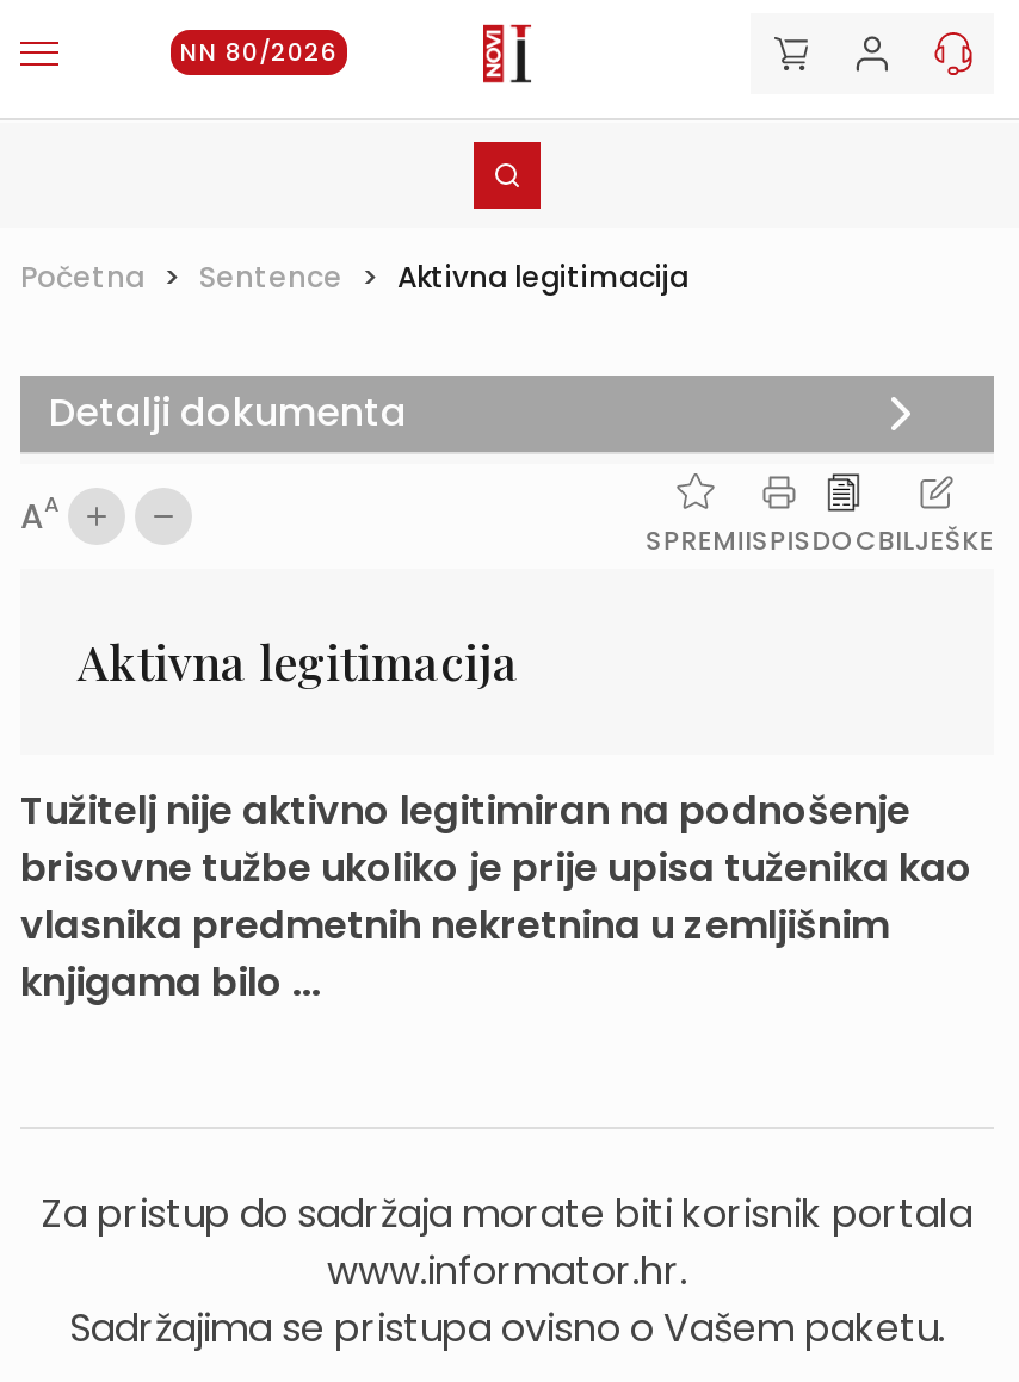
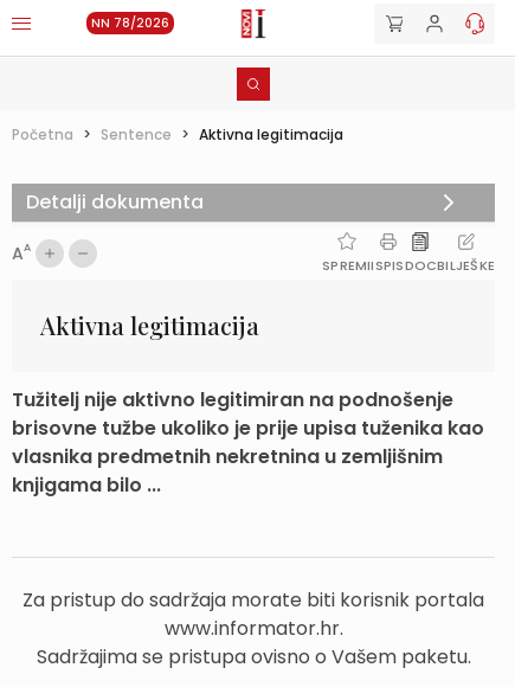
[180,35,338,70] NN 80/2026 -> [91,14,169,32] NN 78/2026

